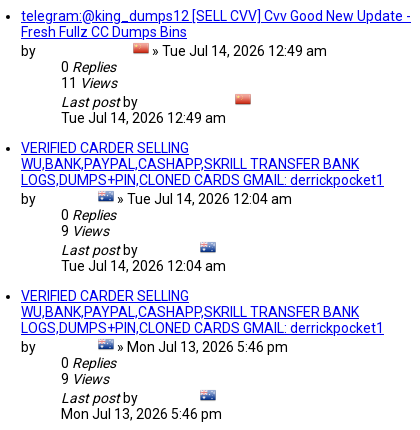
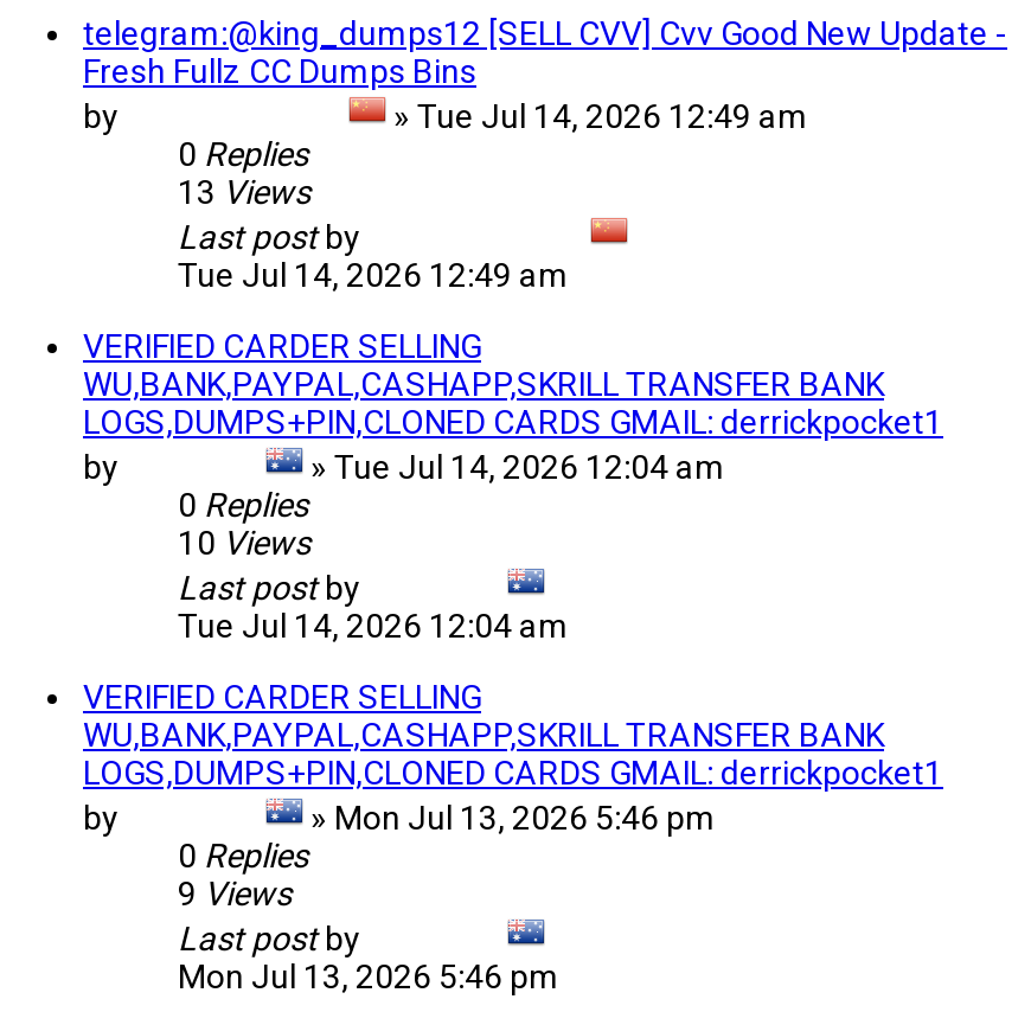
[61,75,117,91] 11 Views -> [178,174,310,212] 13 Views
[61,223,109,239] 9 Views -> [178,525,310,563] 10 Views

